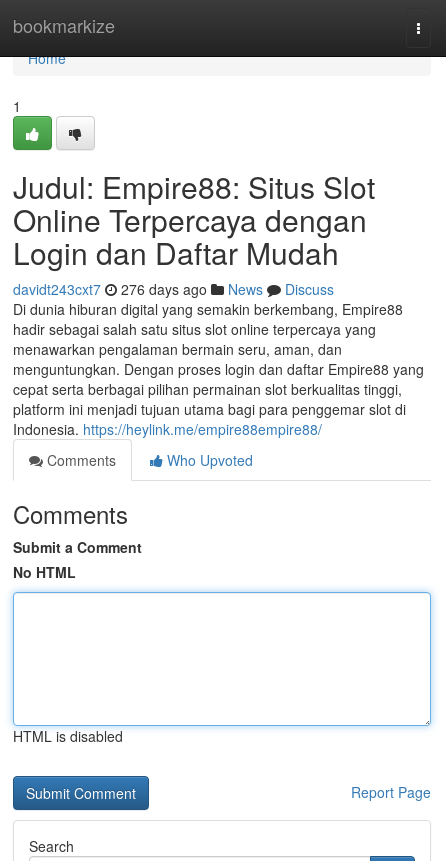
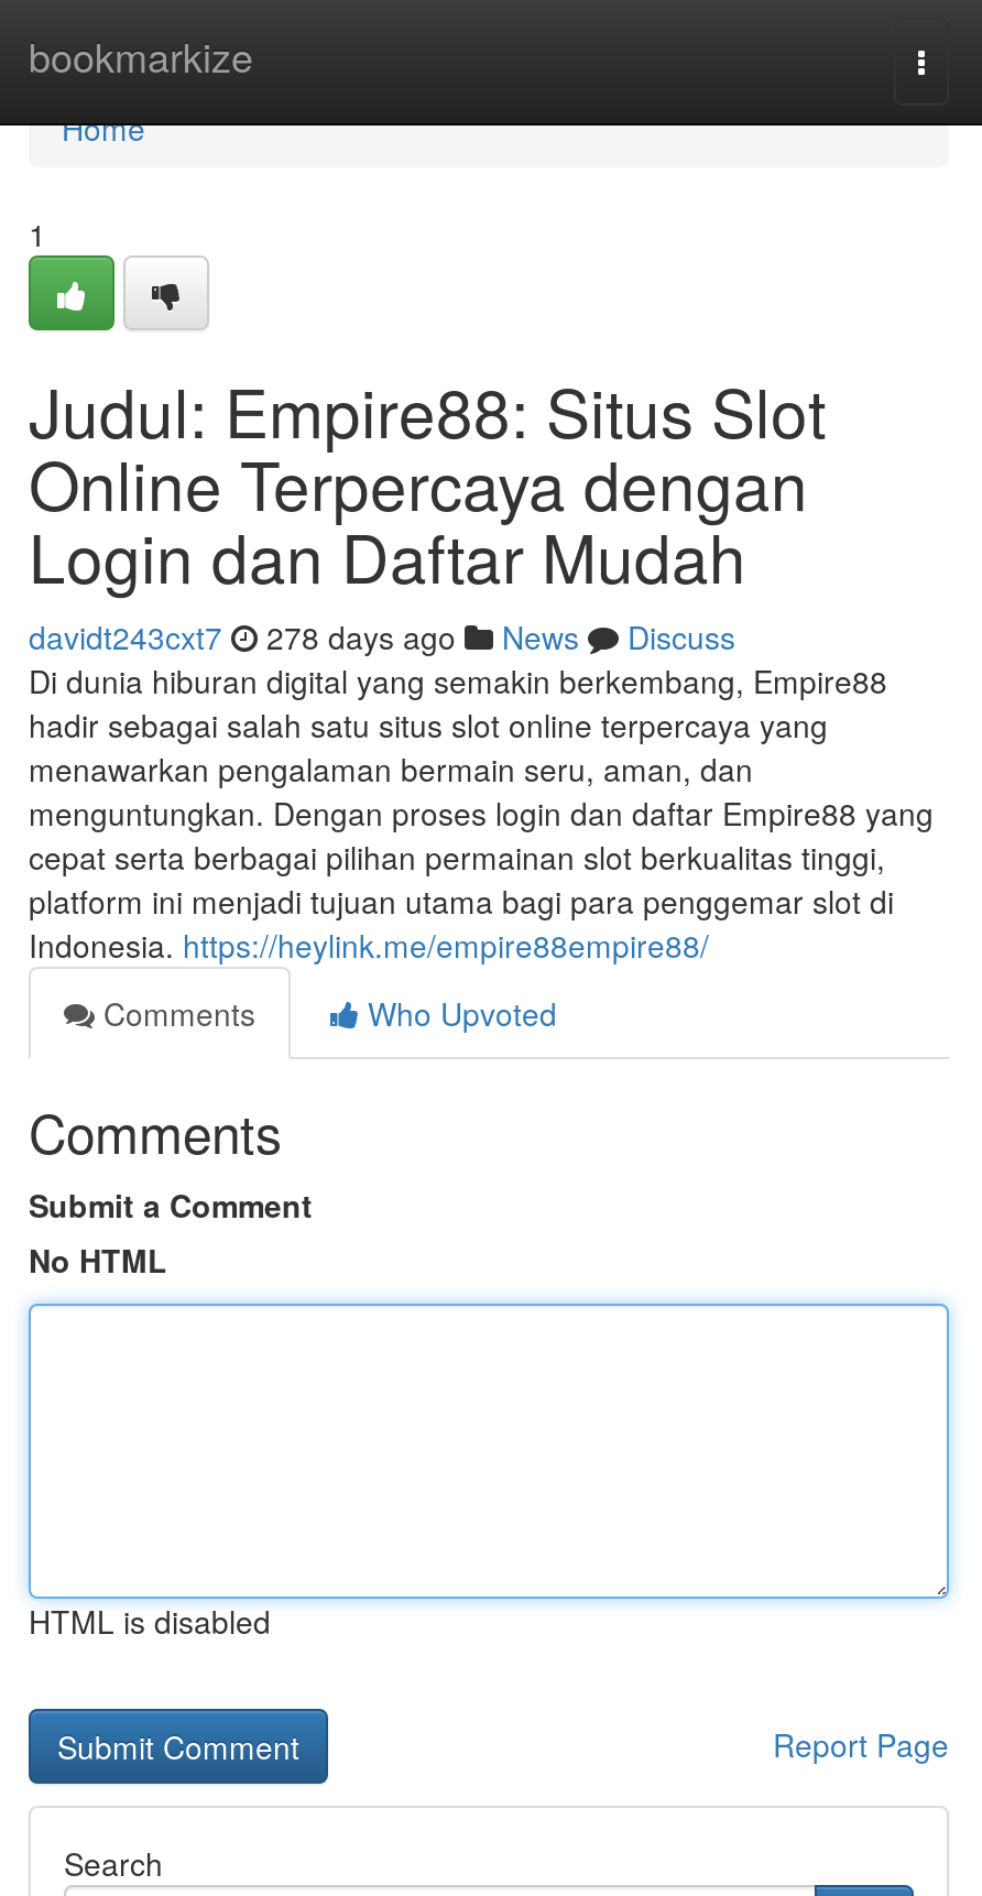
[13,279,334,299] davidt243cxt7 276 days ago News Discuss -> [29,614,735,658] davidt243cxt7 278 days ago News Discuss

